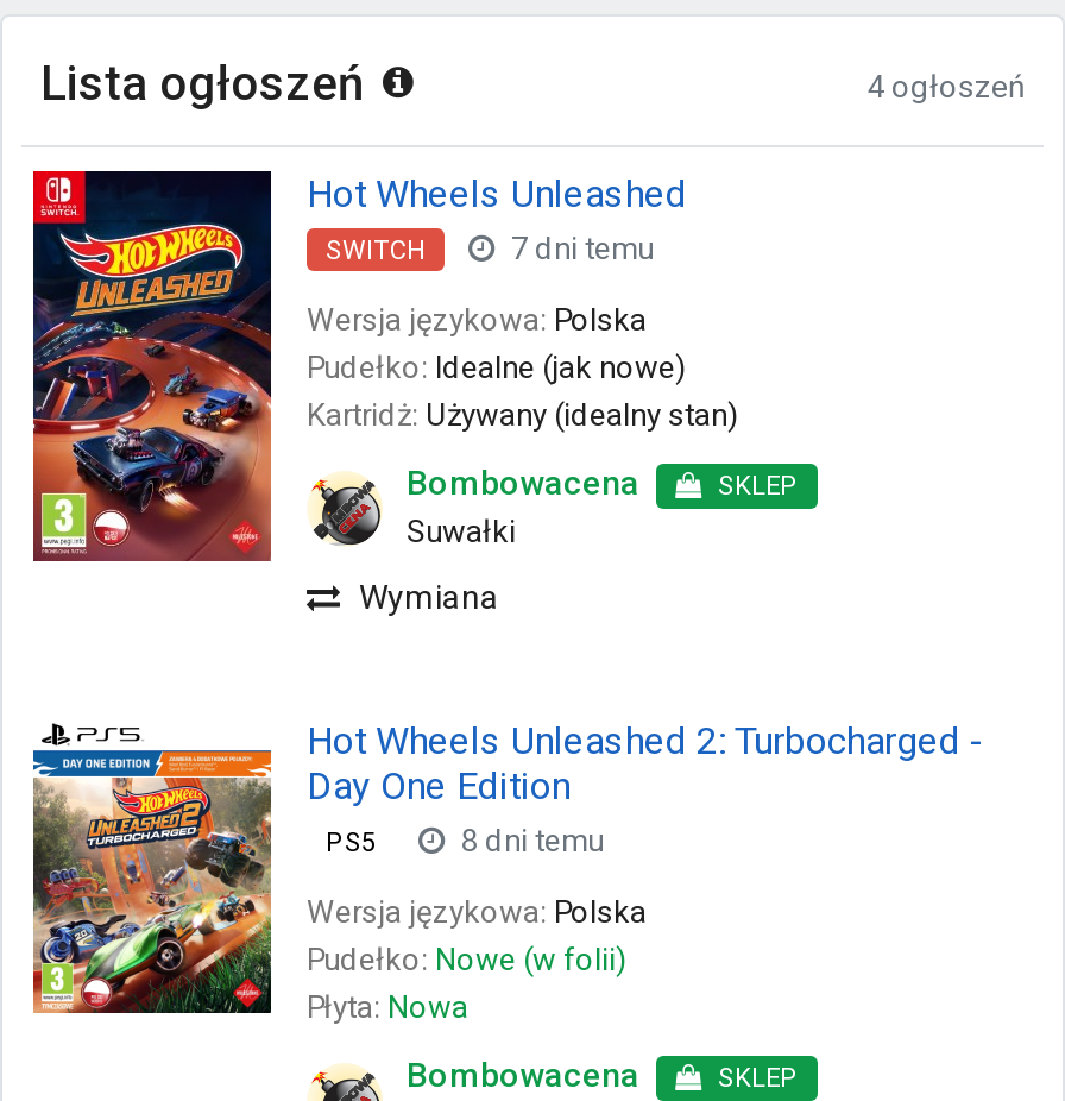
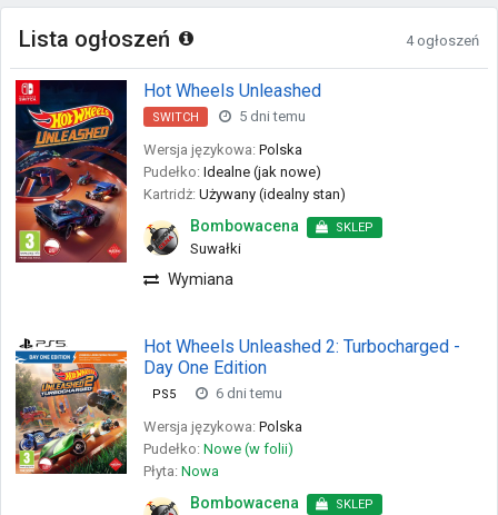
[511,231,654,266] 7 dni temu -> [239,108,306,125] 5 dni temu
[461,823,604,858] 8 dni temu -> [216,385,282,402] 6 dni temu

